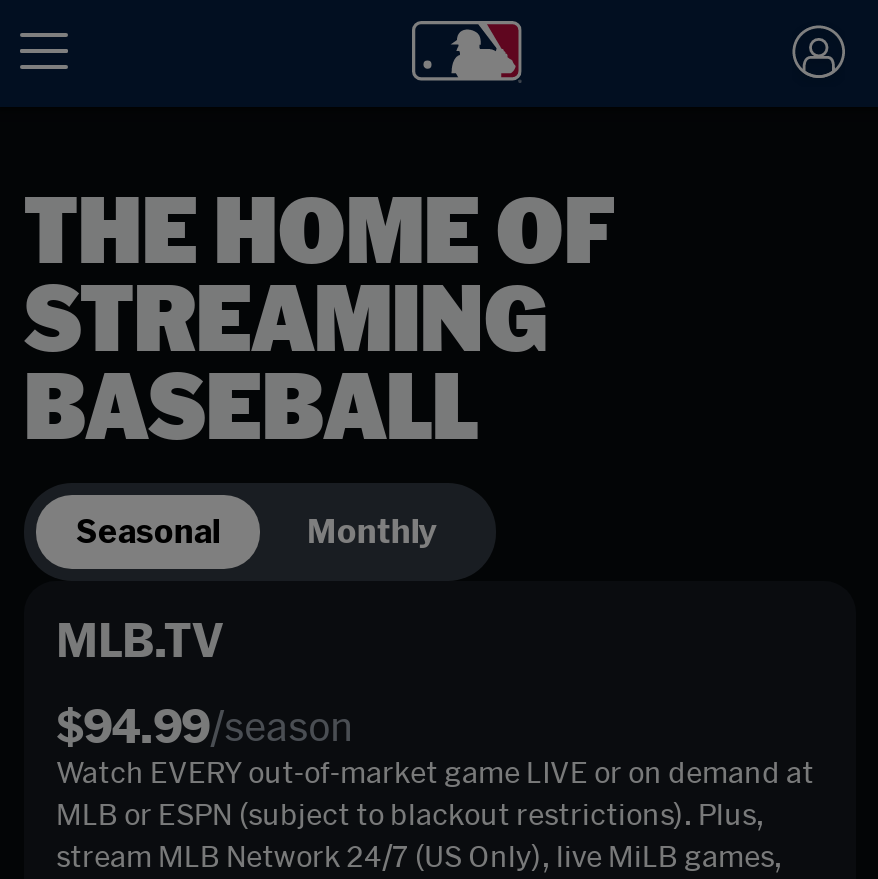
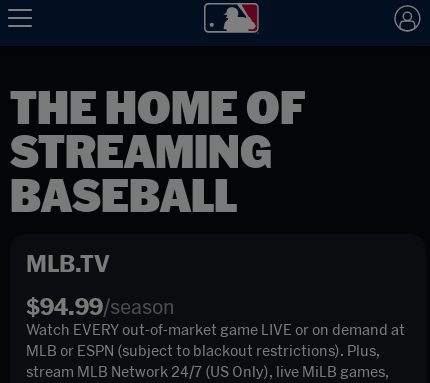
[76,513,437,549] Seasonal | Monthly -> none

